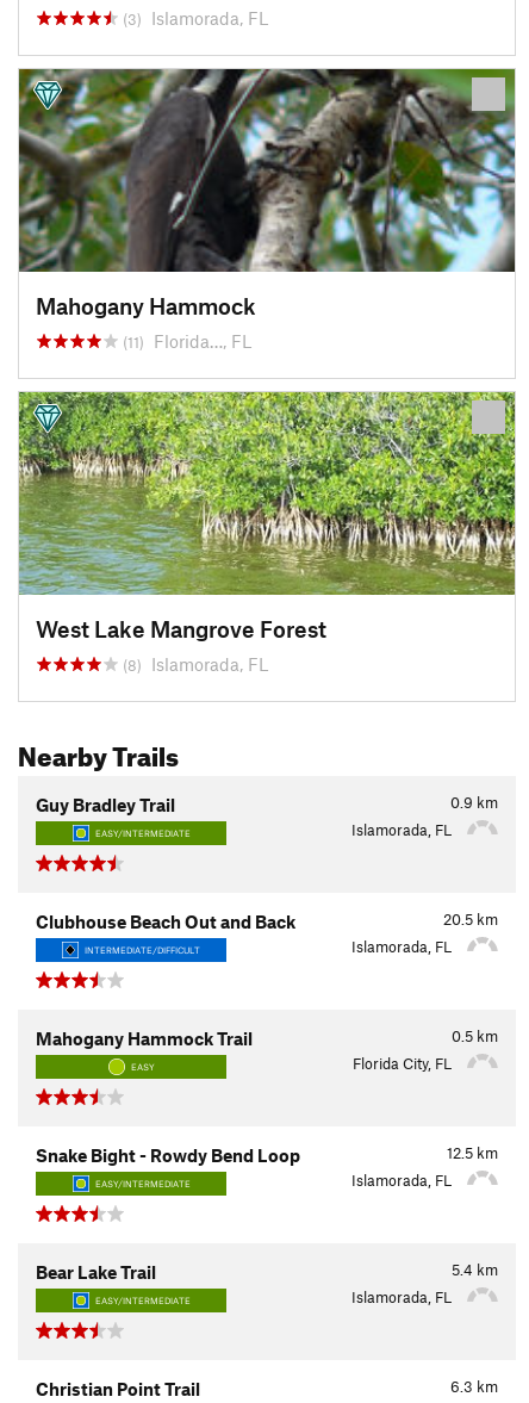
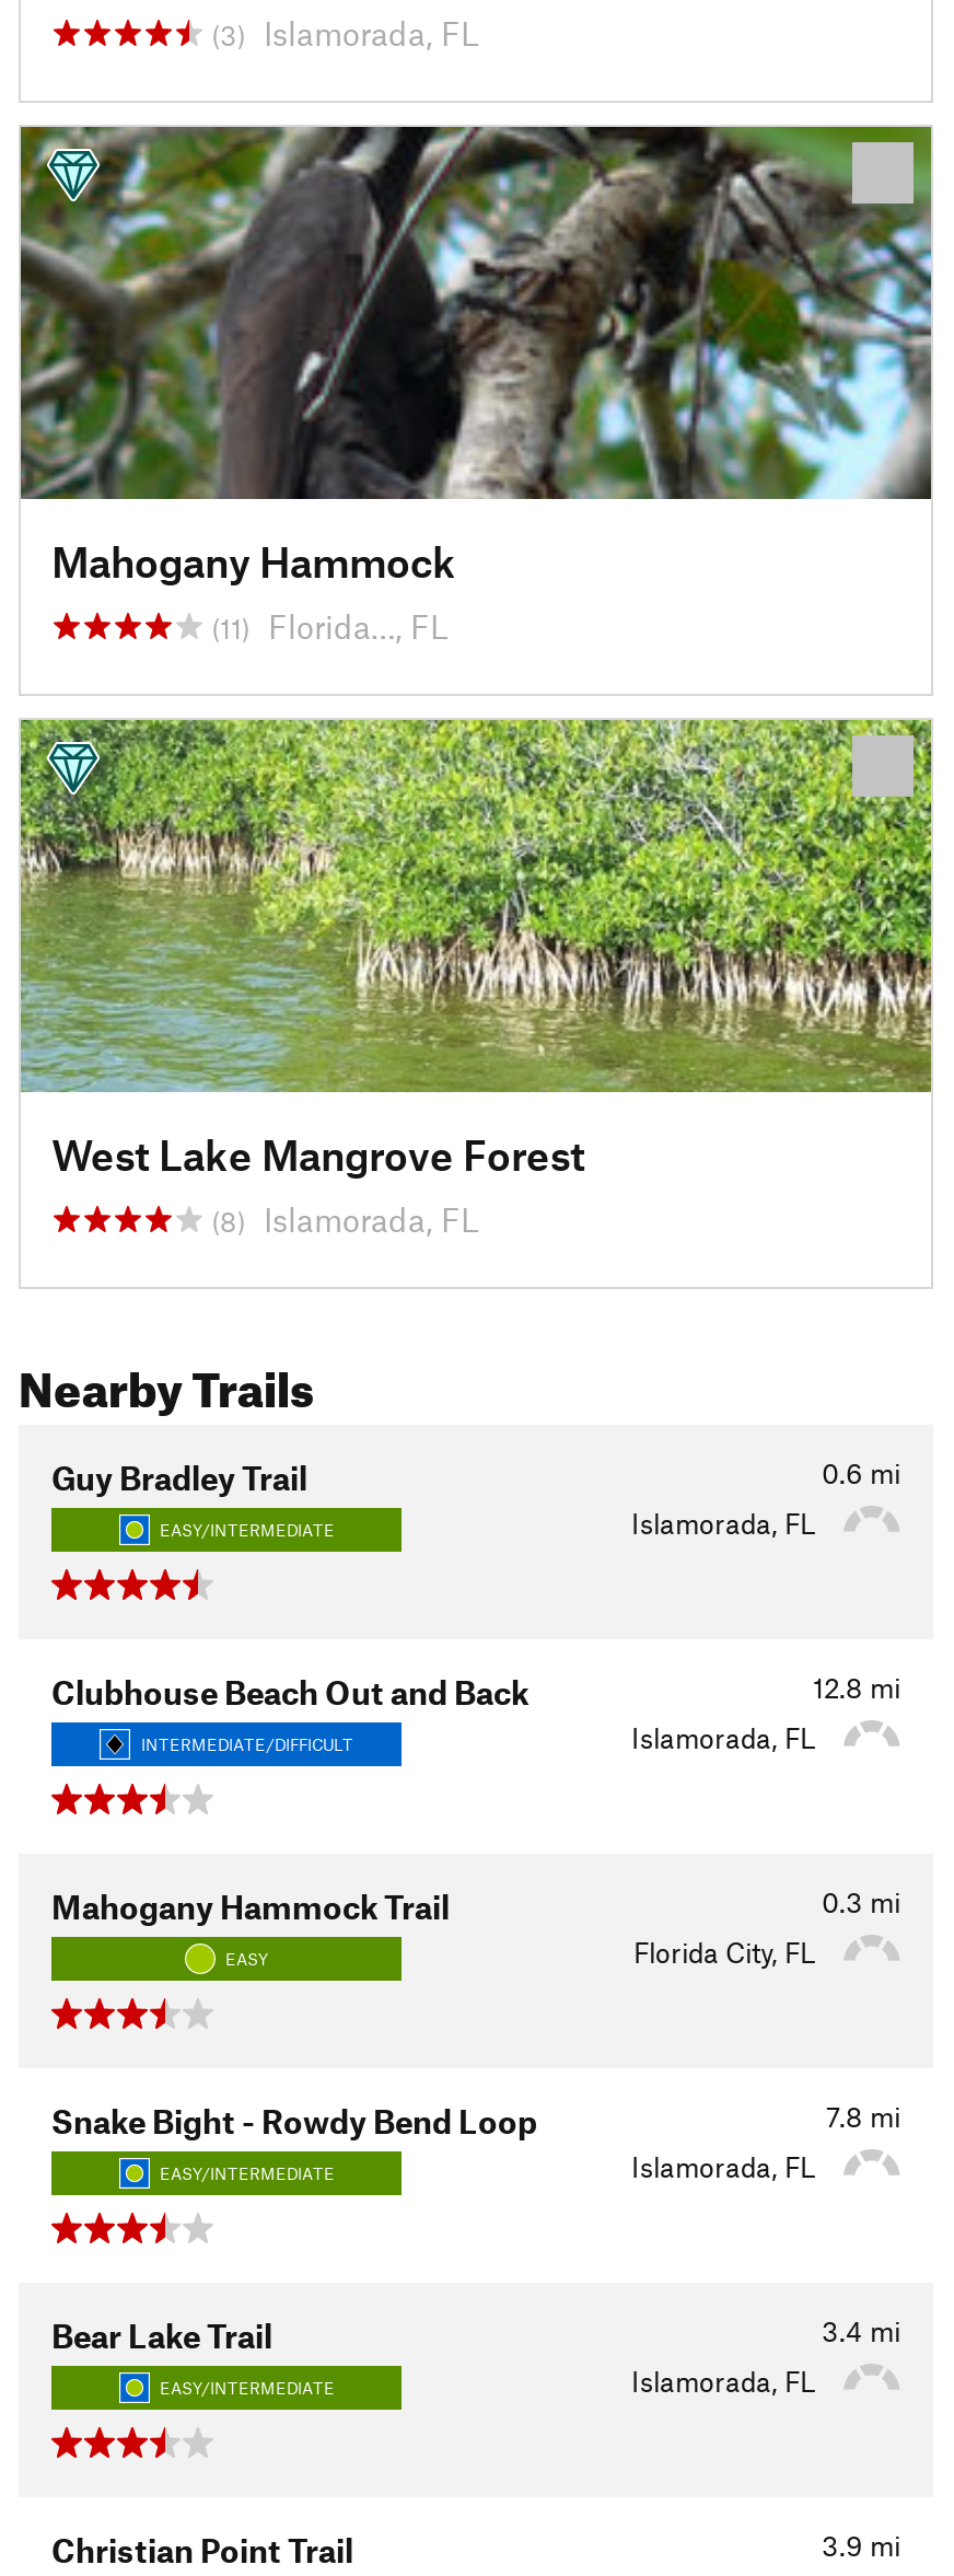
[450,793,498,812] 0.9 km -> [822,1457,900,1492] 0.6 mi
[443,910,498,929] 20.5 km -> [813,1671,900,1706] 12.8 mi
[452,1027,498,1046] 0.5 km -> [822,1885,900,1921] 0.3 mi
[447,1144,498,1163] 12.5 km -> [826,2100,900,2135] 7.8 mi
[452,1261,498,1280] 5.4 km -> [822,2314,900,2349] 3.4 mi
[450,1377,498,1396] 6.3 km -> [822,2529,900,2564] 3.9 mi

